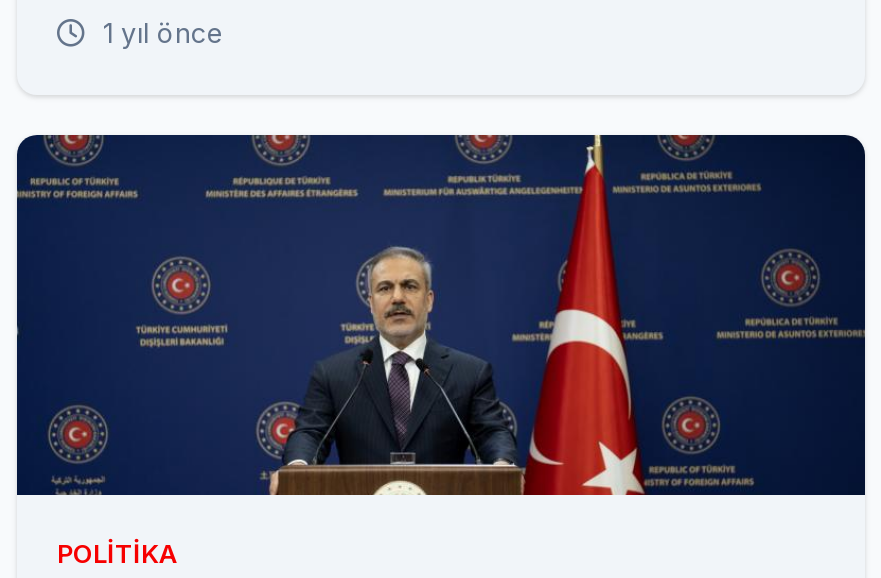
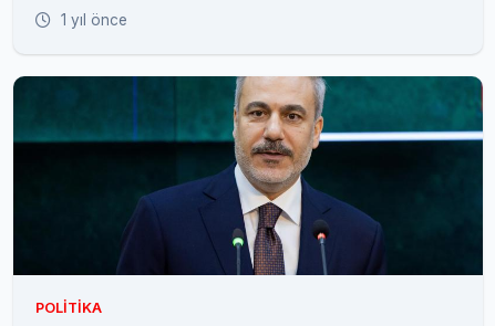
[17,133,867,497] [image] -> [13,75,484,276] [image]

